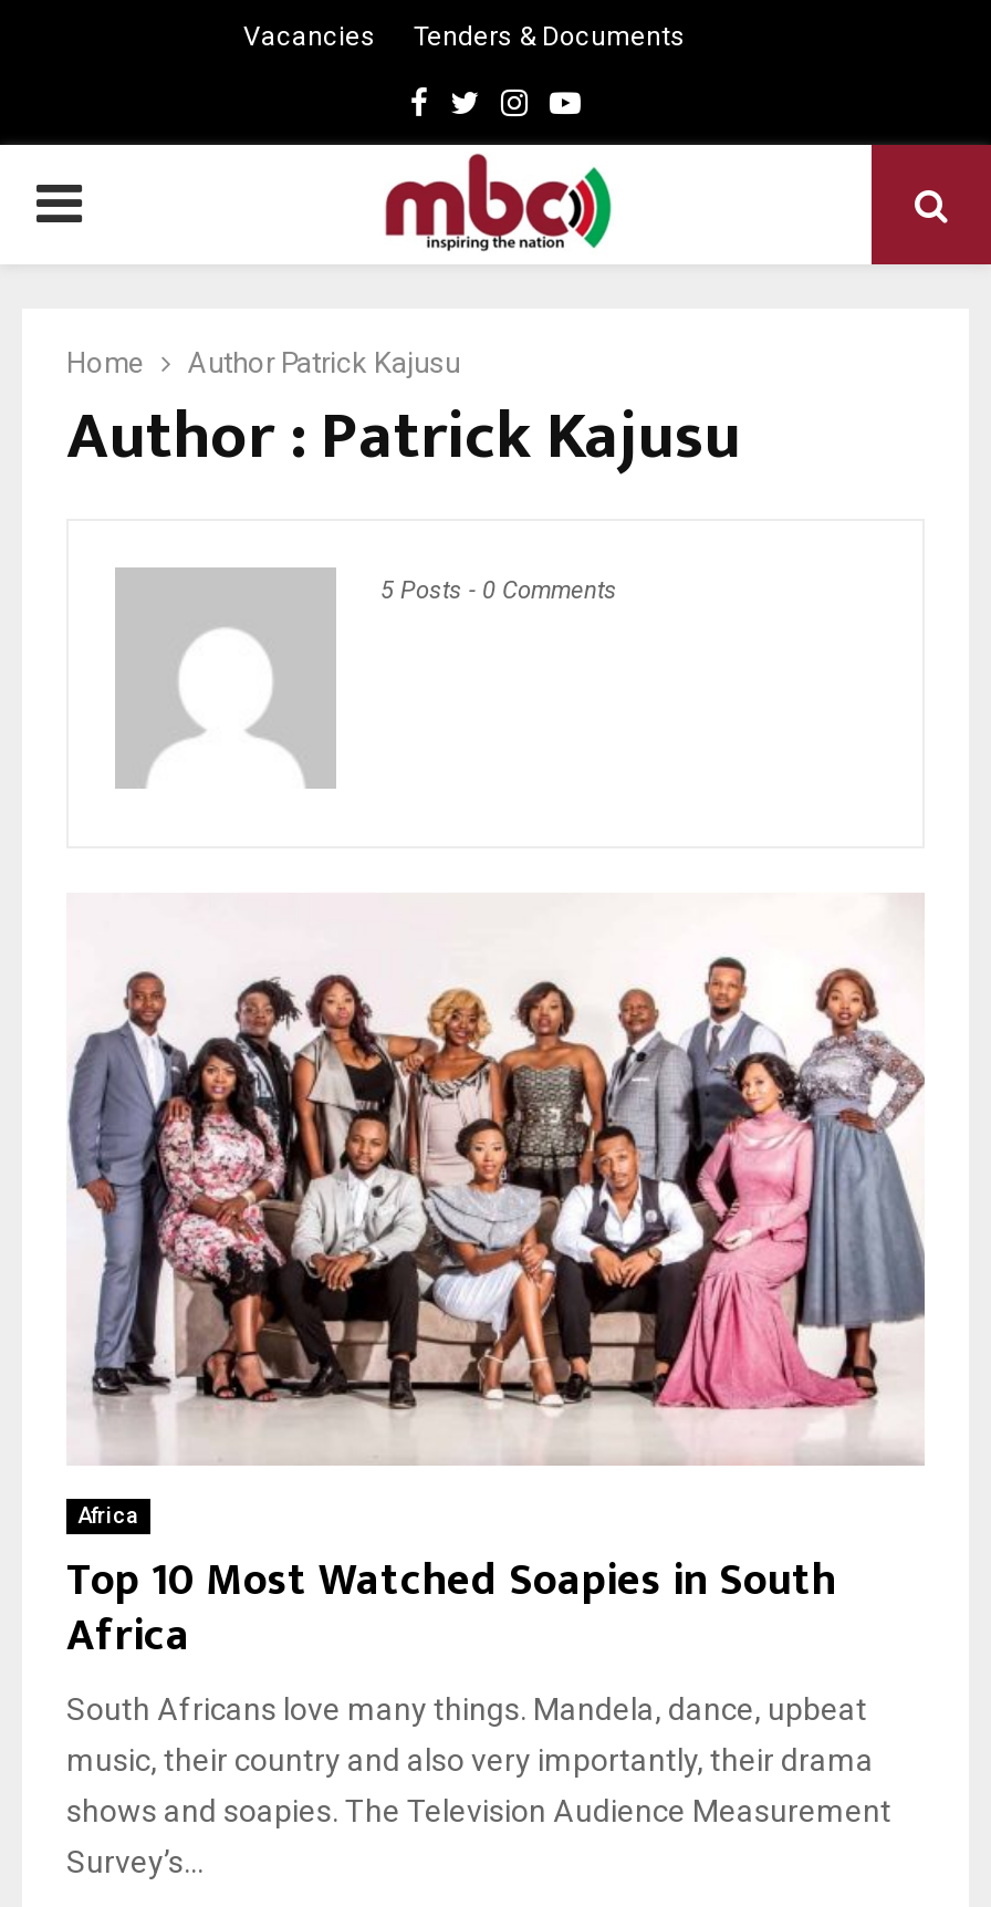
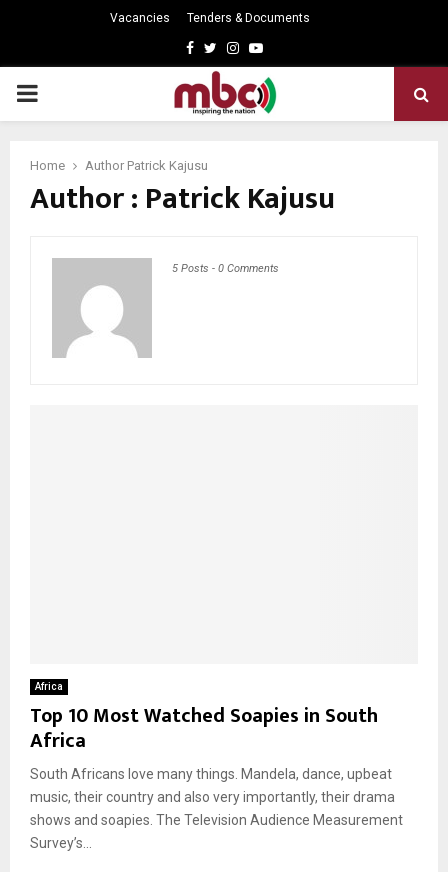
[66,955,927,1466] [image] -> none

